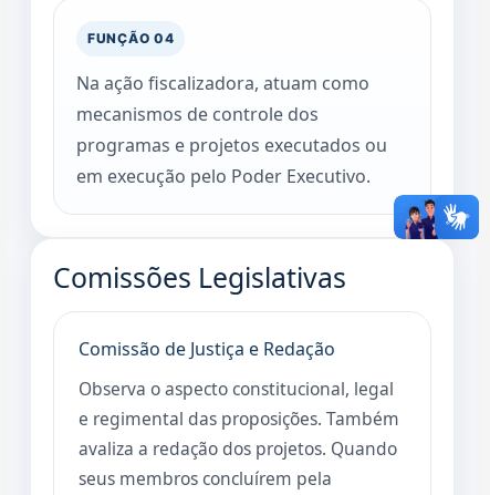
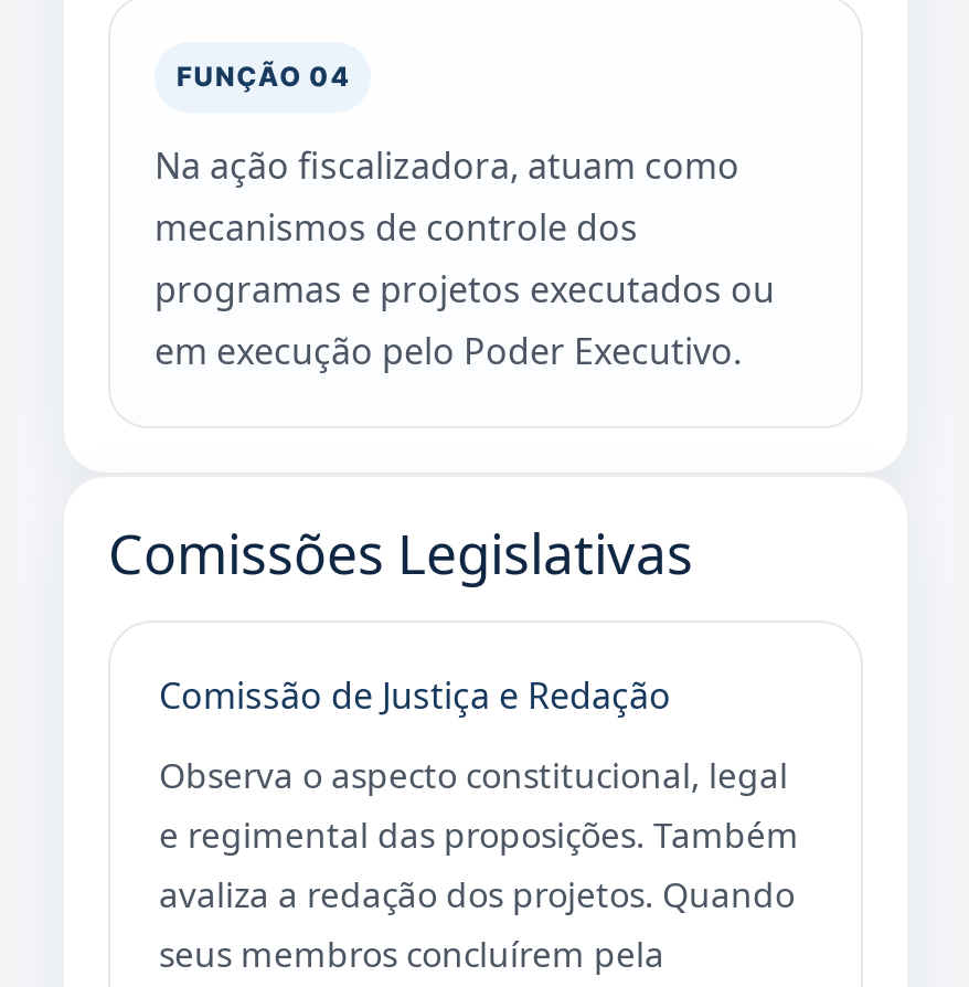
[393,194,480,240] [image] -> none

